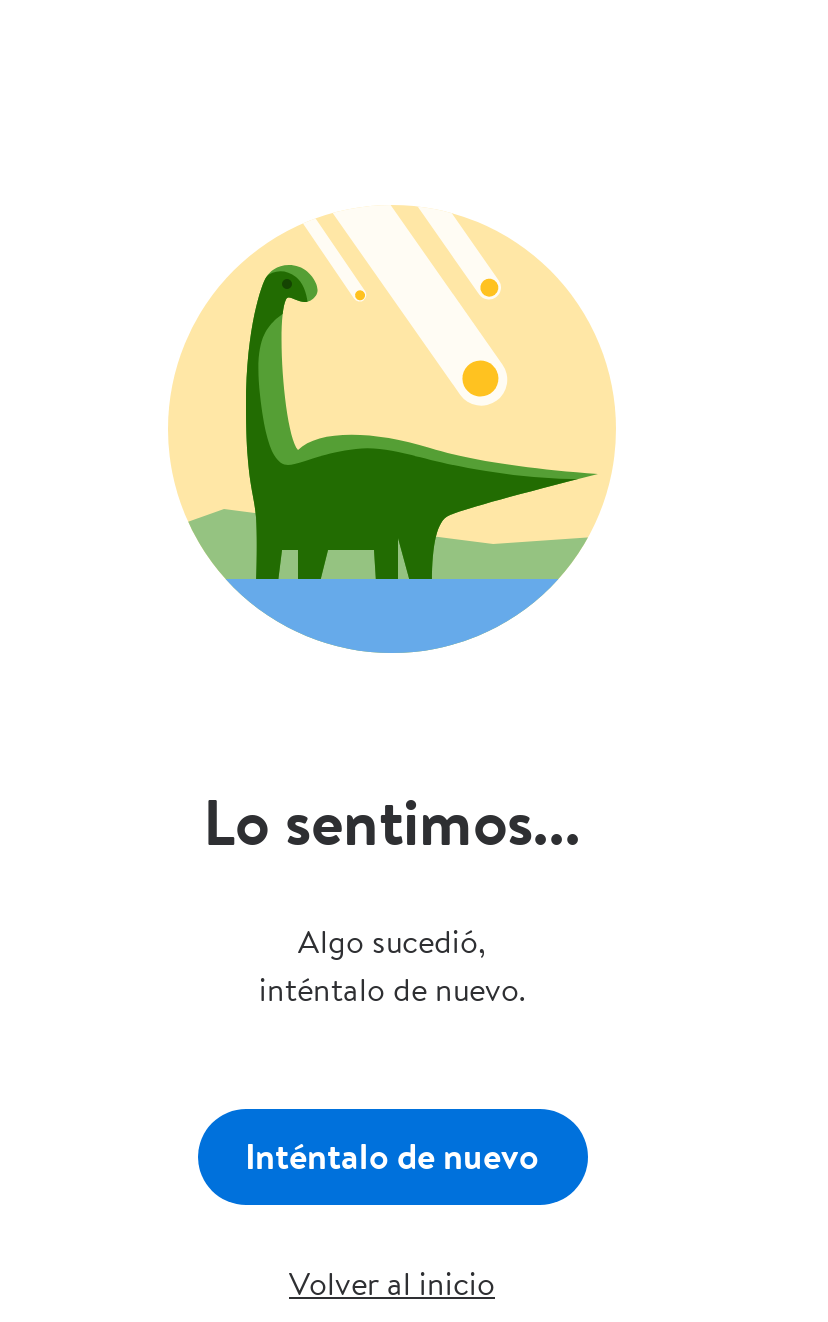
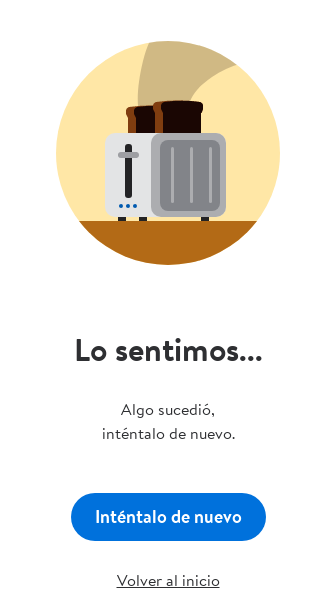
[188,207,596,655] [image] -> [67,41,267,266] [image]

